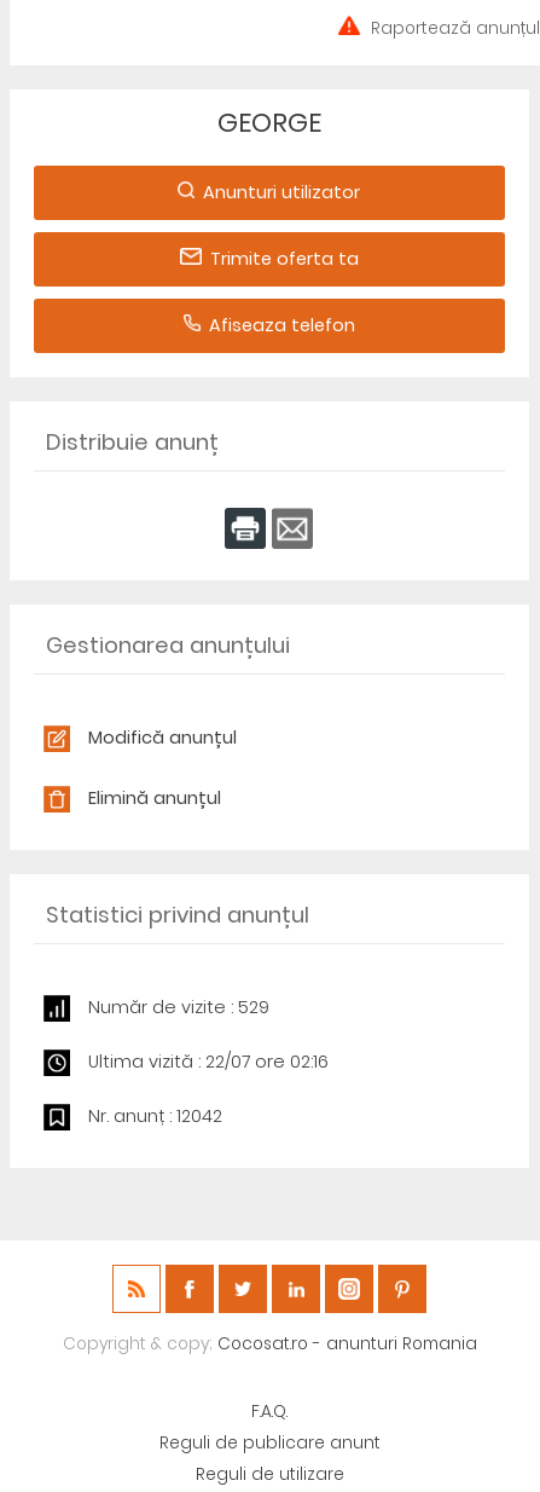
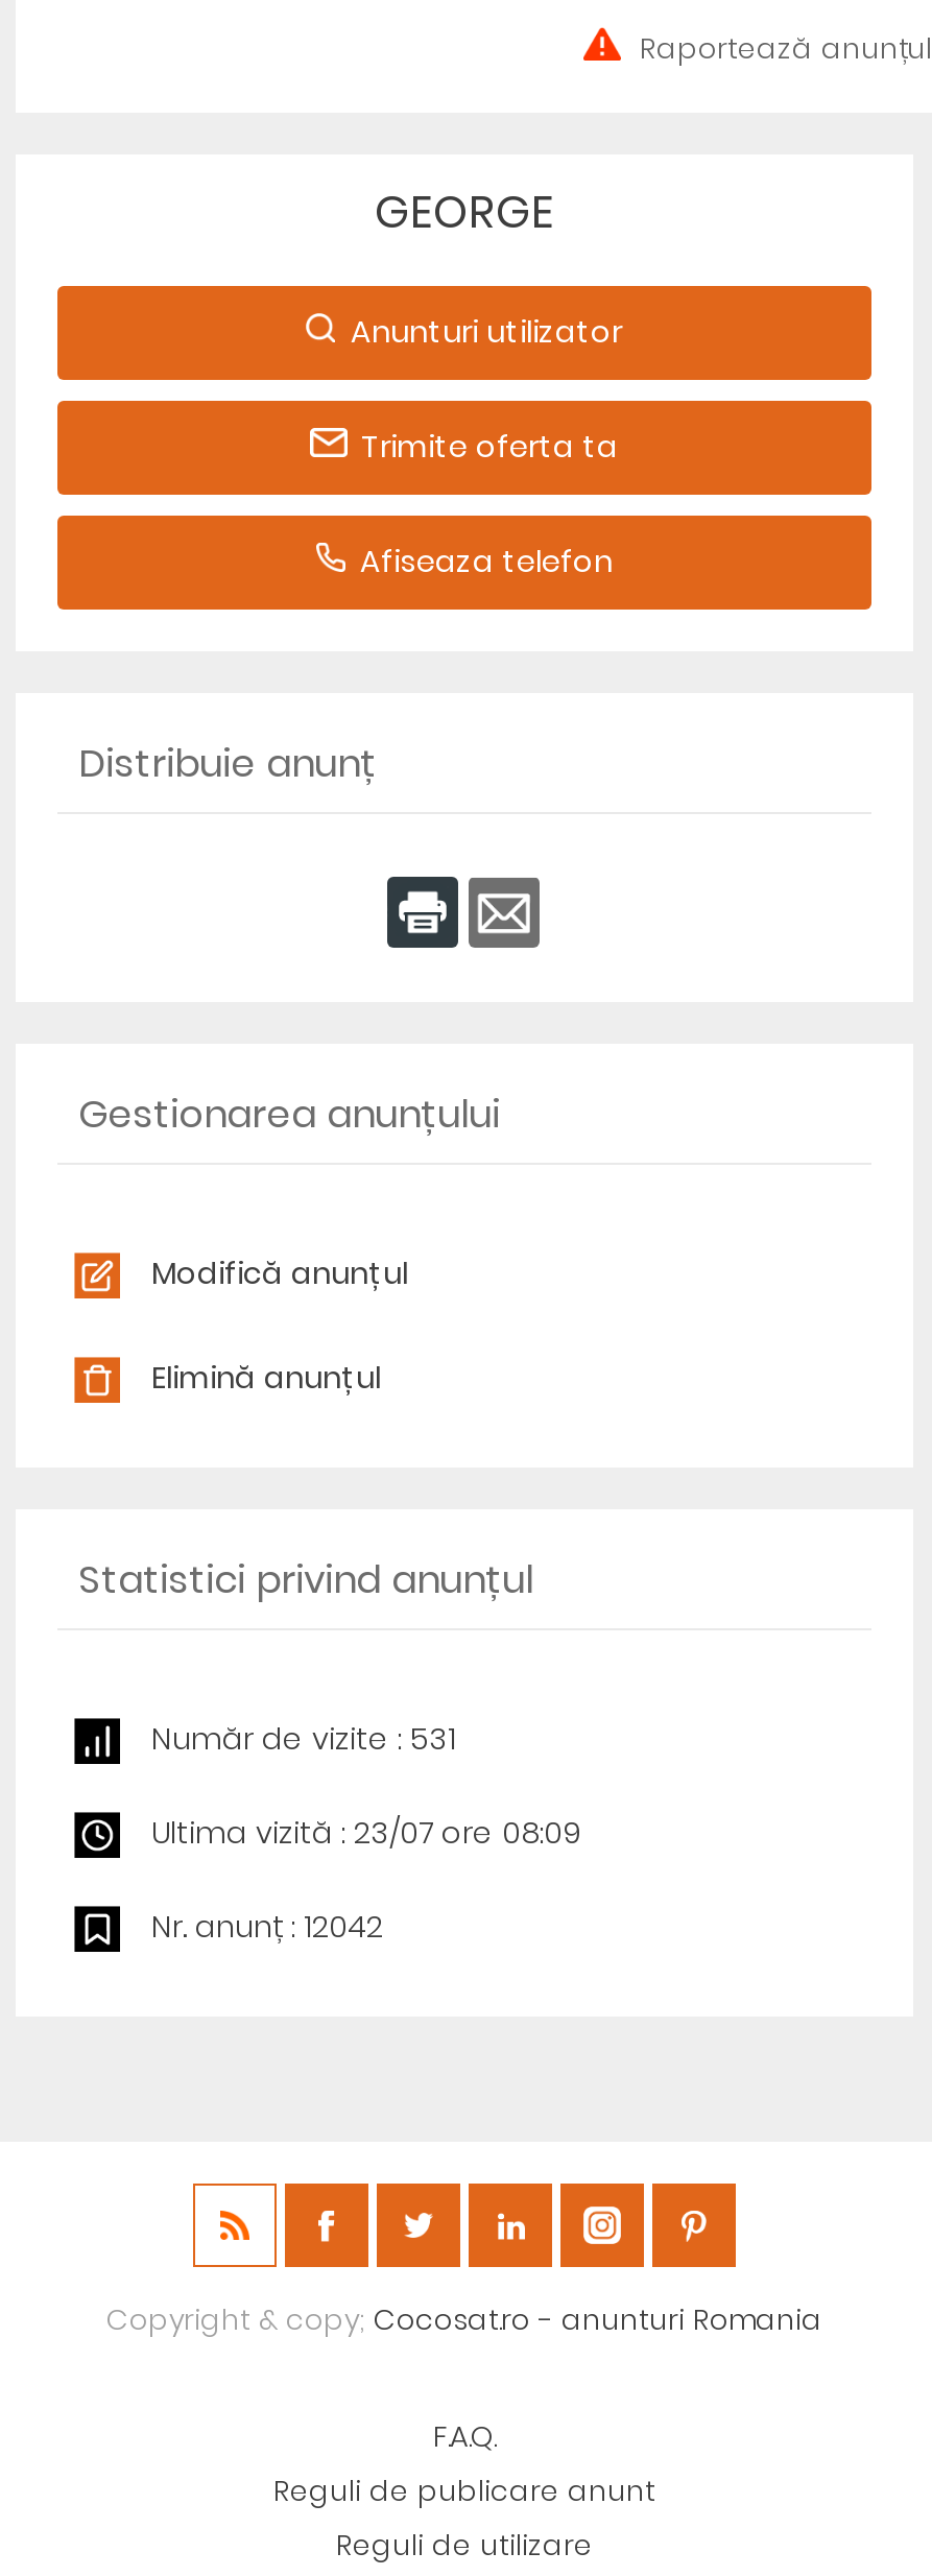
[88,995,269,1019] Număr de vizite : 529 -> [151,1718,456,1760] Număr de vizite : 531
[88,1049,329,1074] Ultima vizită : 22/07 ore 02:16 -> [151,1812,581,1854] Ultima vizită : 23/07 ore 08:09

